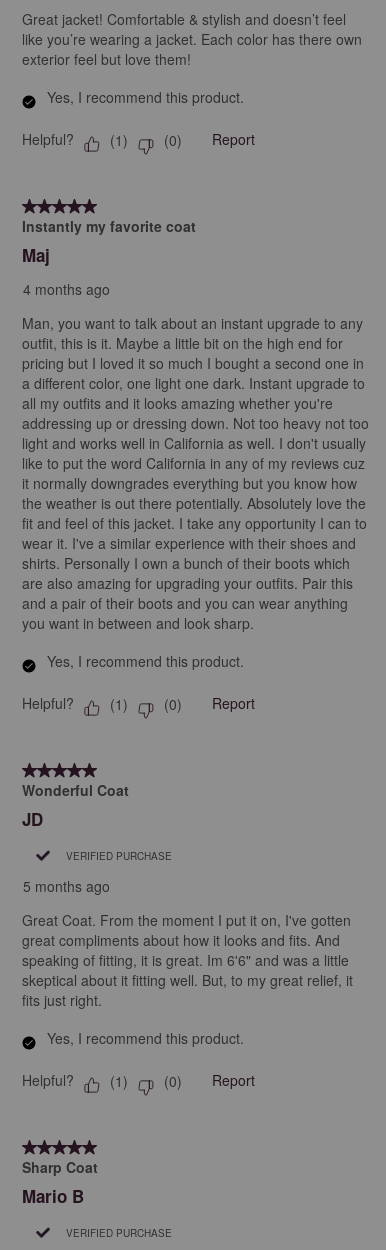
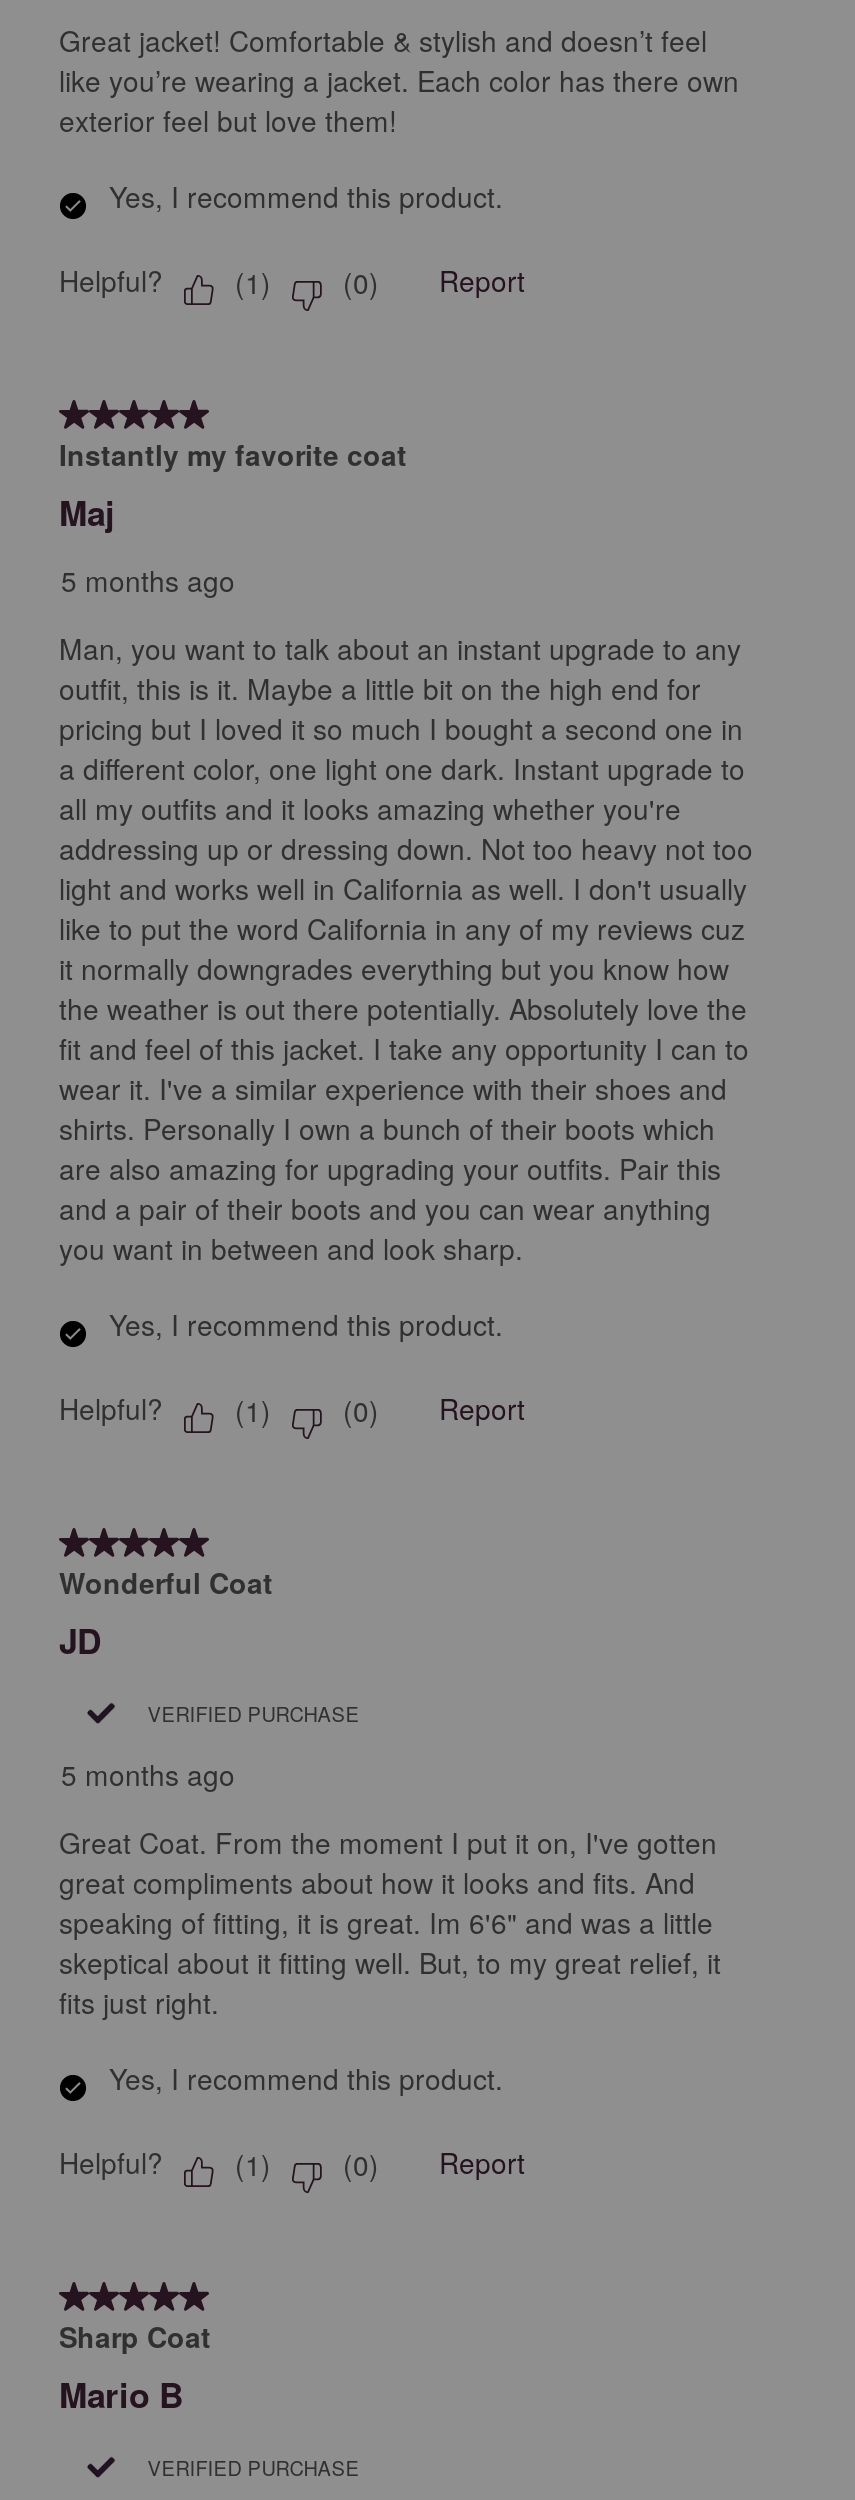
[23,279,110,299] 4 months ago -> [61,561,235,601] 5 months ago

